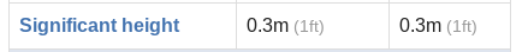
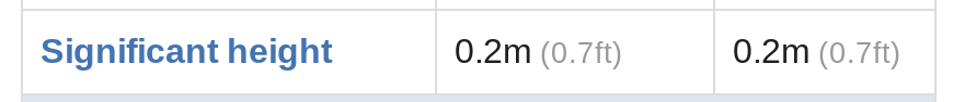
[247,15,477,35] 0.3m (1ft) | 0.3m (1ft) -> [455,33,901,69] 0.2m (0.7ft) | 0.2m (0.7ft)

